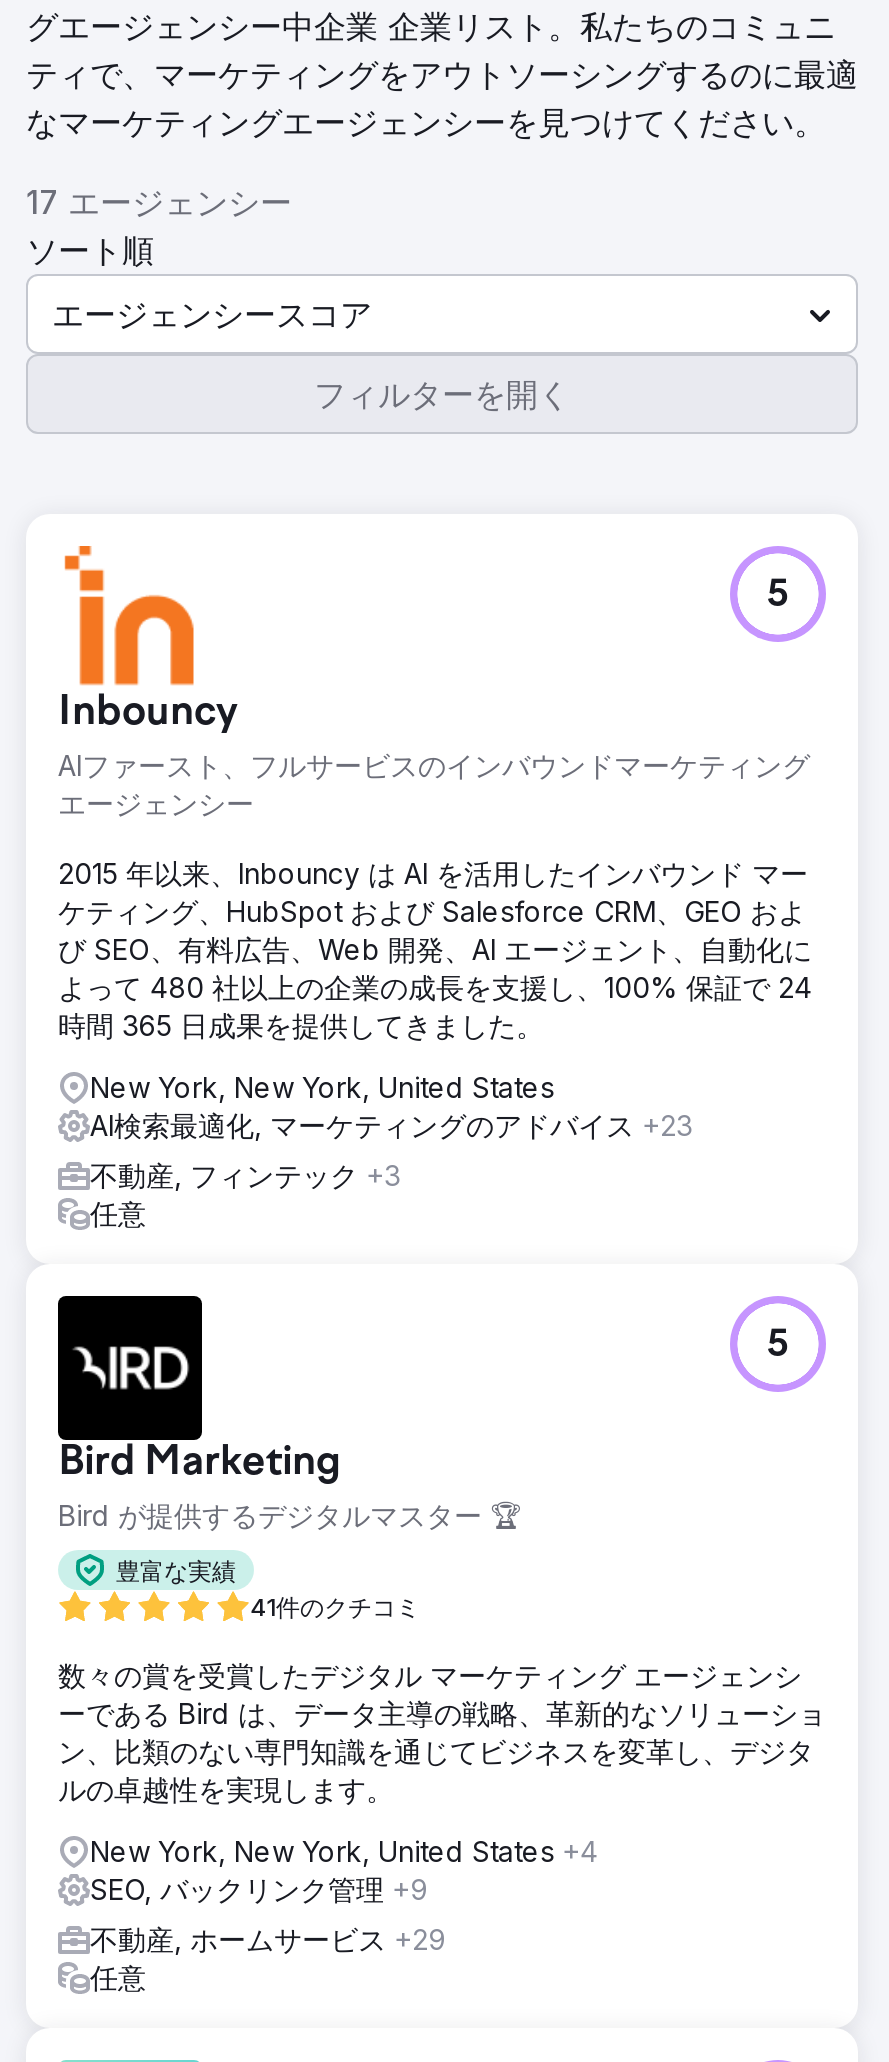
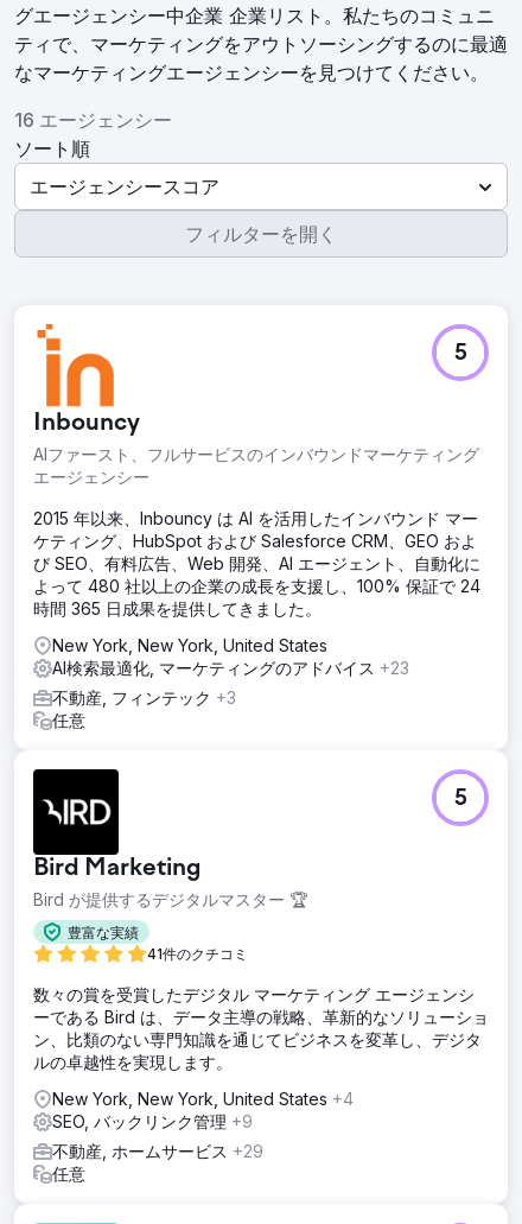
[26,182,292,222] 17 エージェンシー -> [14,108,172,132] 16 エージェンシー

